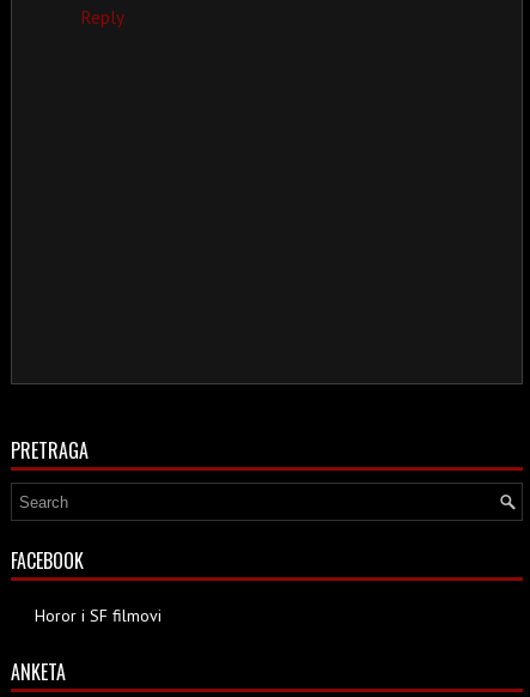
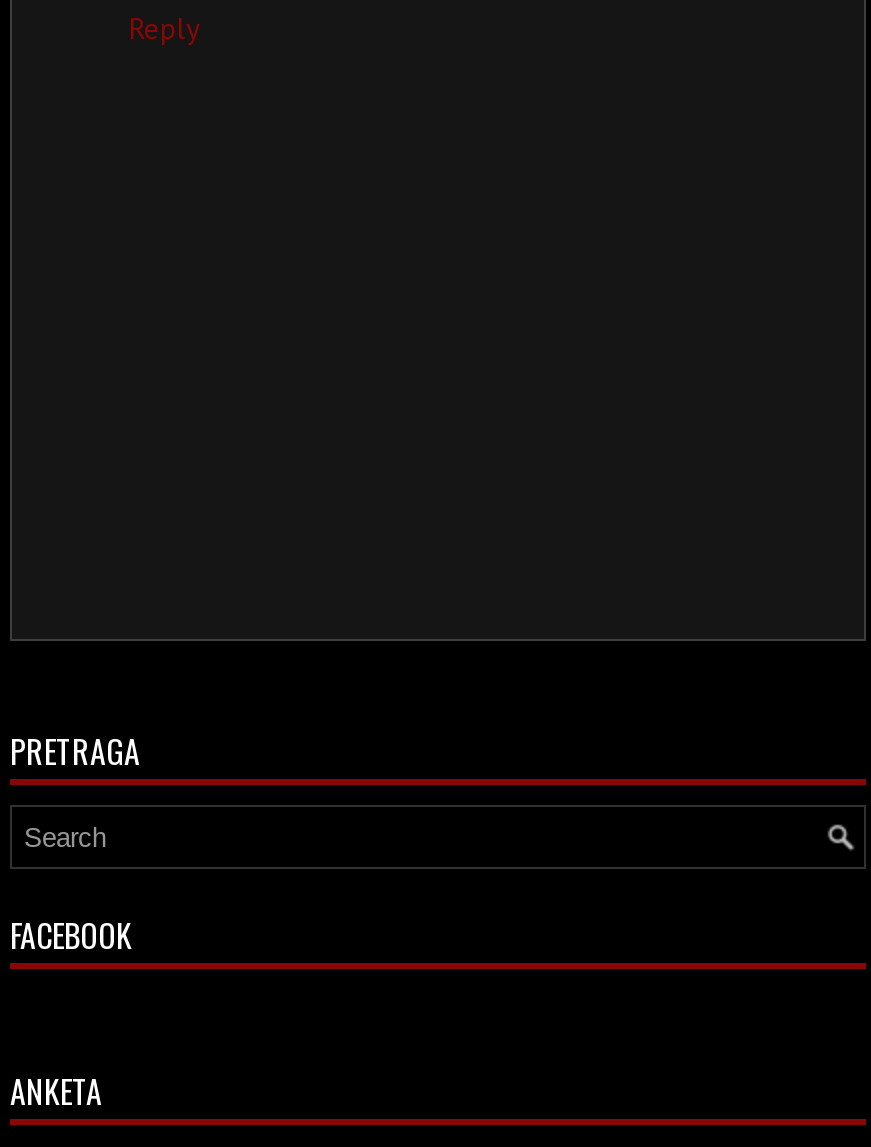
[35,605,162,626] Horor i SF filmovi -> none

